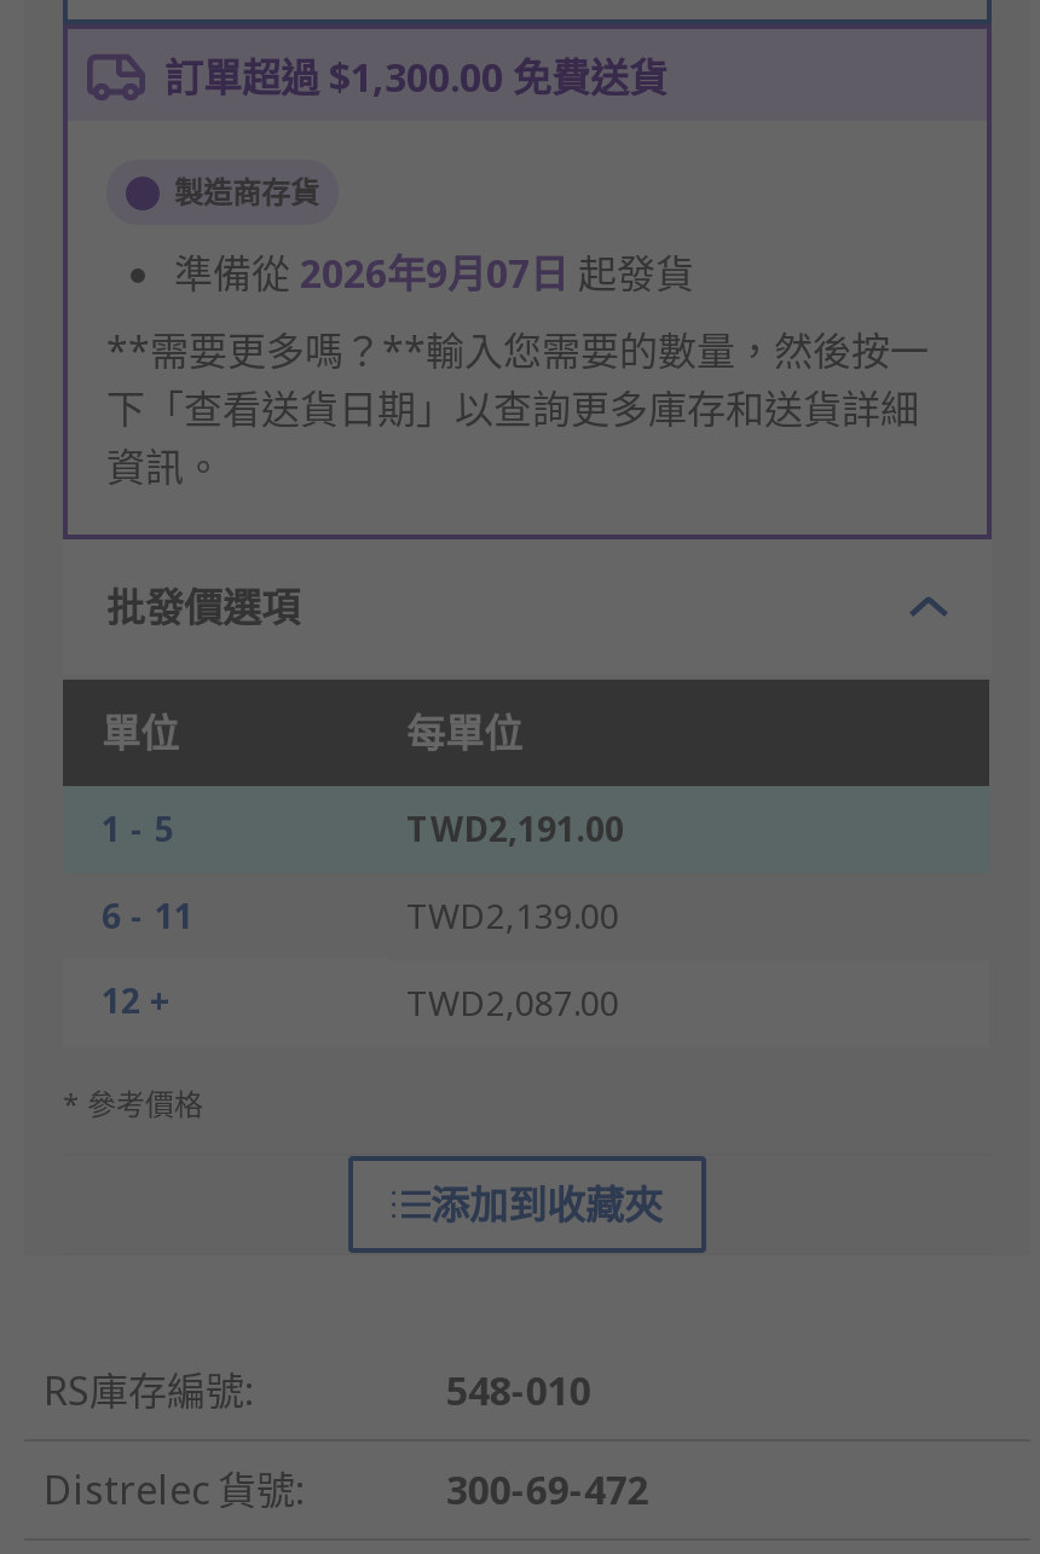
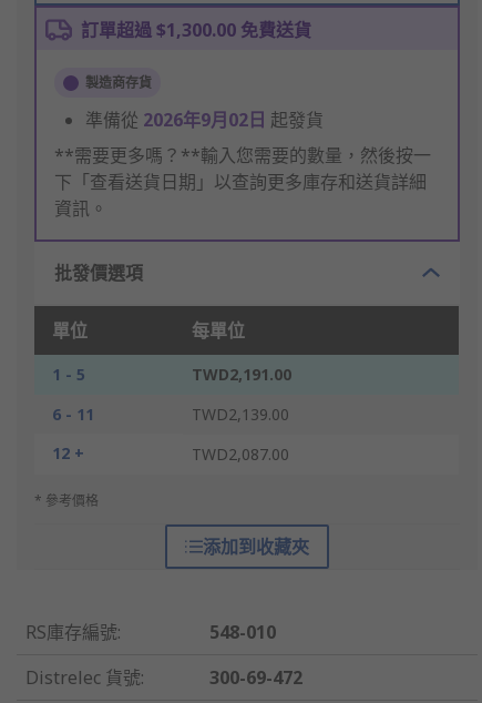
[174,248,694,301] 準備從2026年9月07日起發貨 -> [85,108,324,133] 準備從2026年9月02日起發貨

